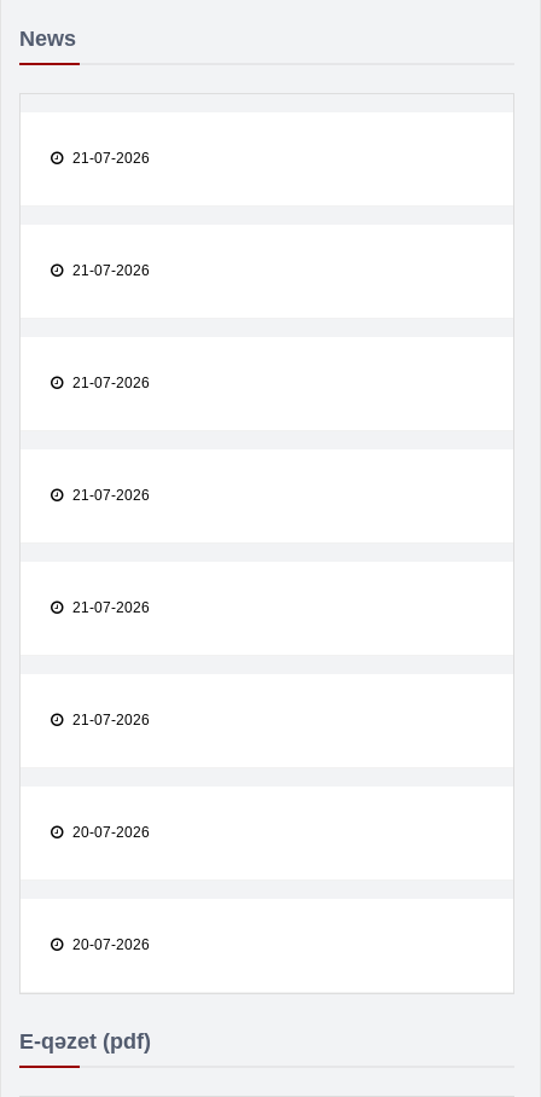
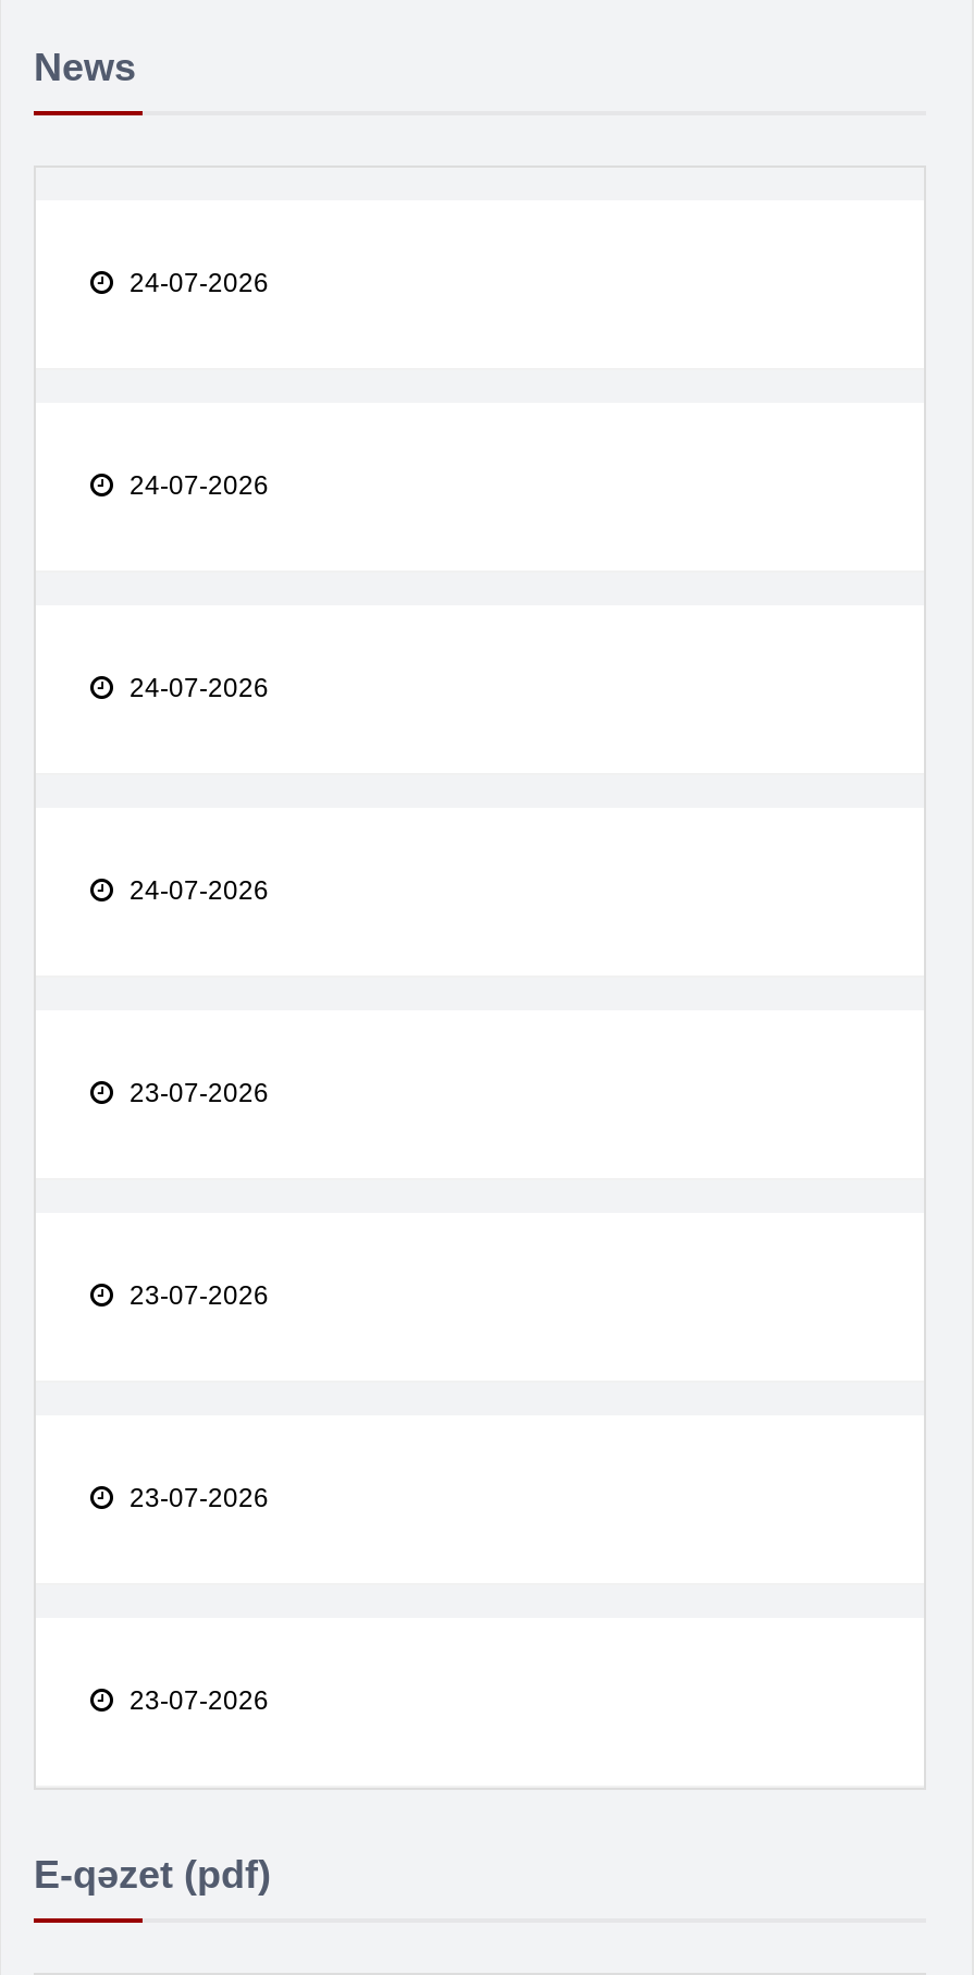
[69,150,150,167] 21-07-2026 -> [123,268,269,298] 24-07-2026
[69,262,150,279] 21-07-2026 -> [123,470,269,501] 24-07-2026
[69,375,150,391] 21-07-2026 -> [123,673,269,703] 24-07-2026
[69,487,150,504] 21-07-2026 -> [123,875,269,906] 24-07-2026
[69,599,150,616] 21-07-2026 -> [123,1078,269,1108] 23-07-2026
[69,712,150,729] 21-07-2026 -> [123,1280,269,1311] 23-07-2026
[69,824,150,841] 20-07-2026 -> [123,1483,269,1513] 23-07-2026
[69,936,150,953] 20-07-2026 -> [123,1685,269,1716] 23-07-2026

